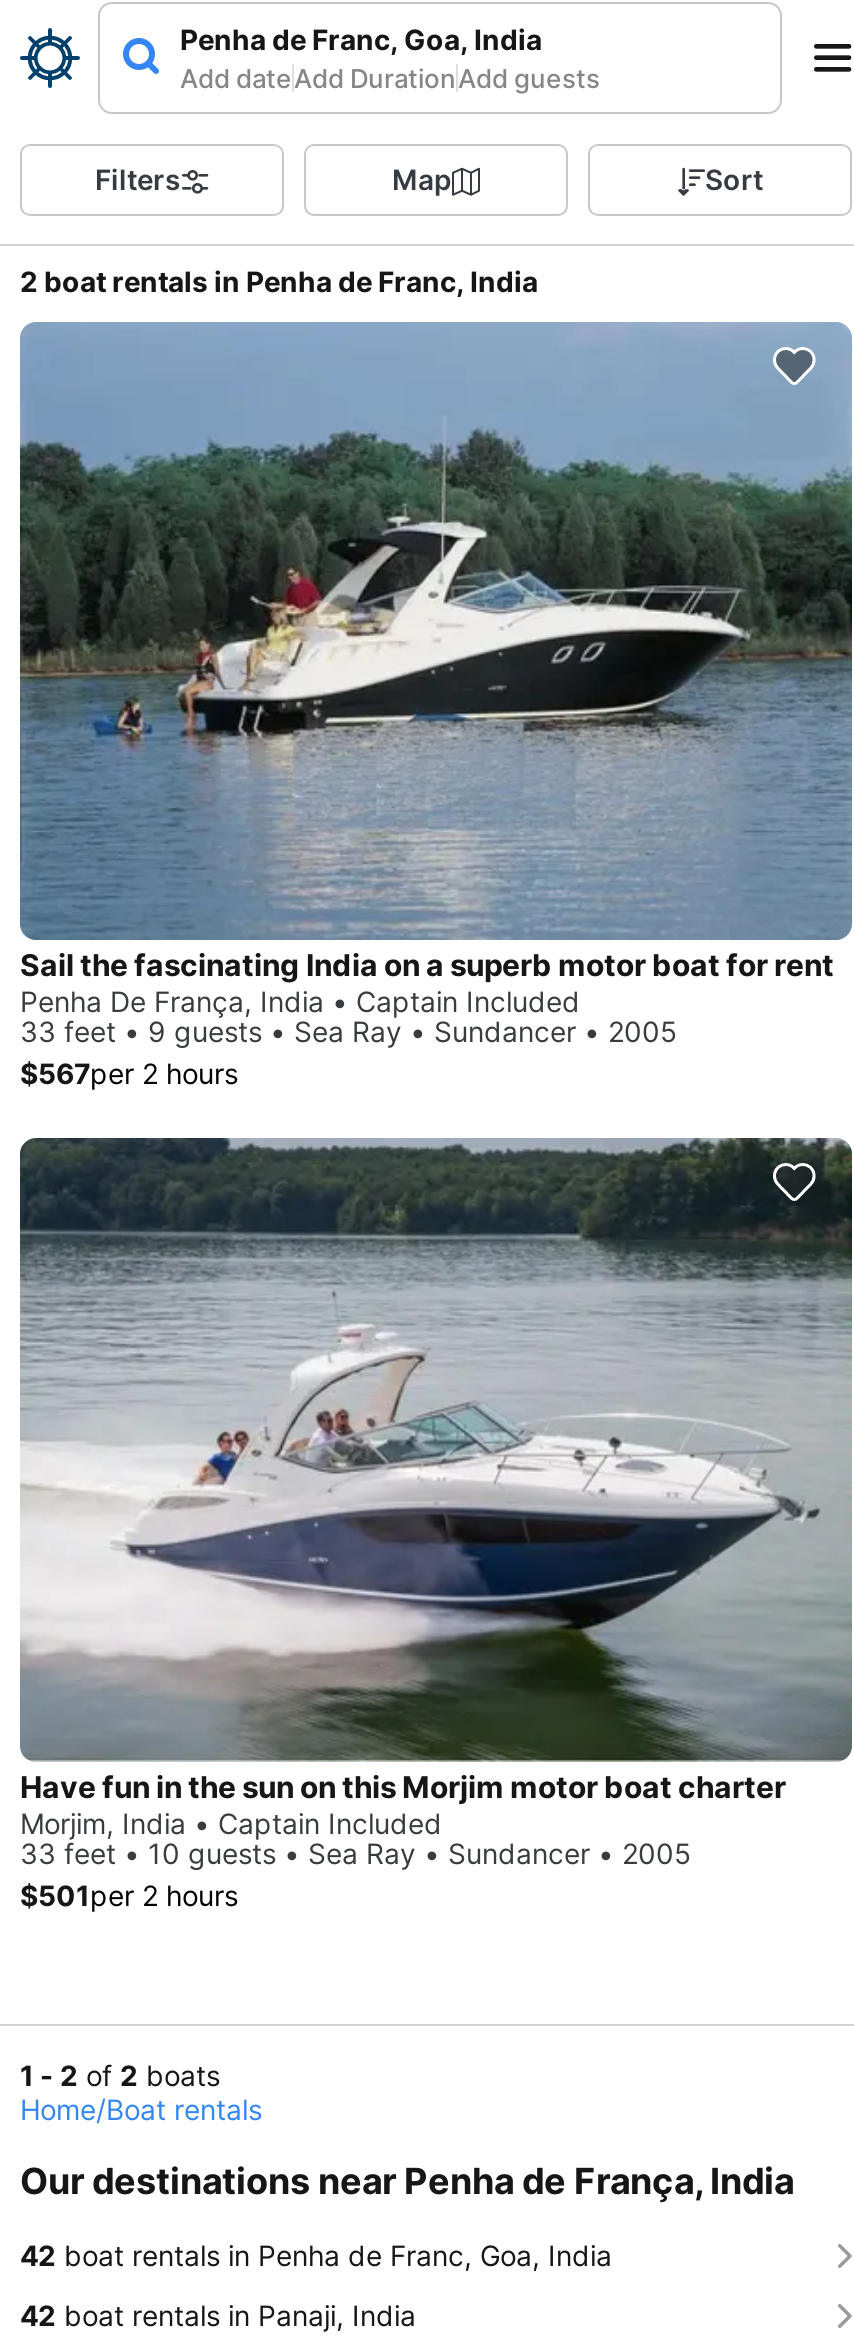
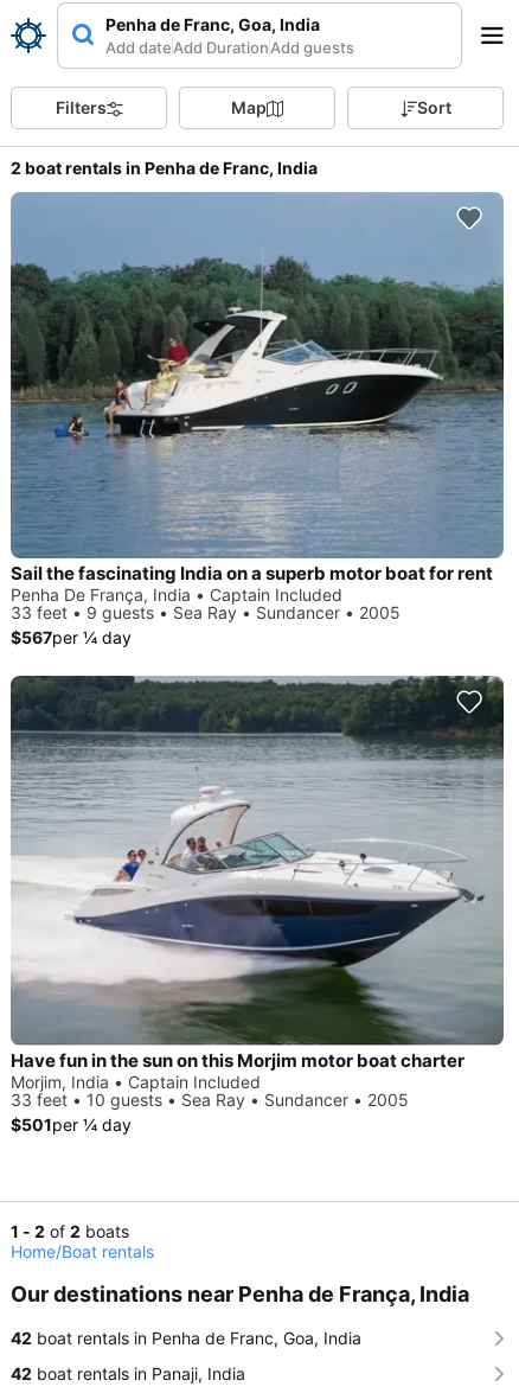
[20,1056,238,1090] $567per 2 hours -> [11,627,132,648] $567per ¼ day
[20,1878,238,1912] $501per 2 hours -> [11,1115,132,1135] $501per ¼ day

